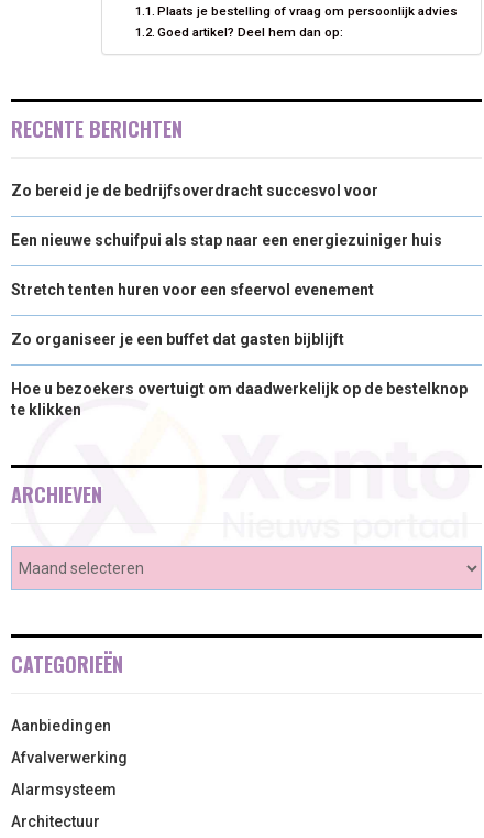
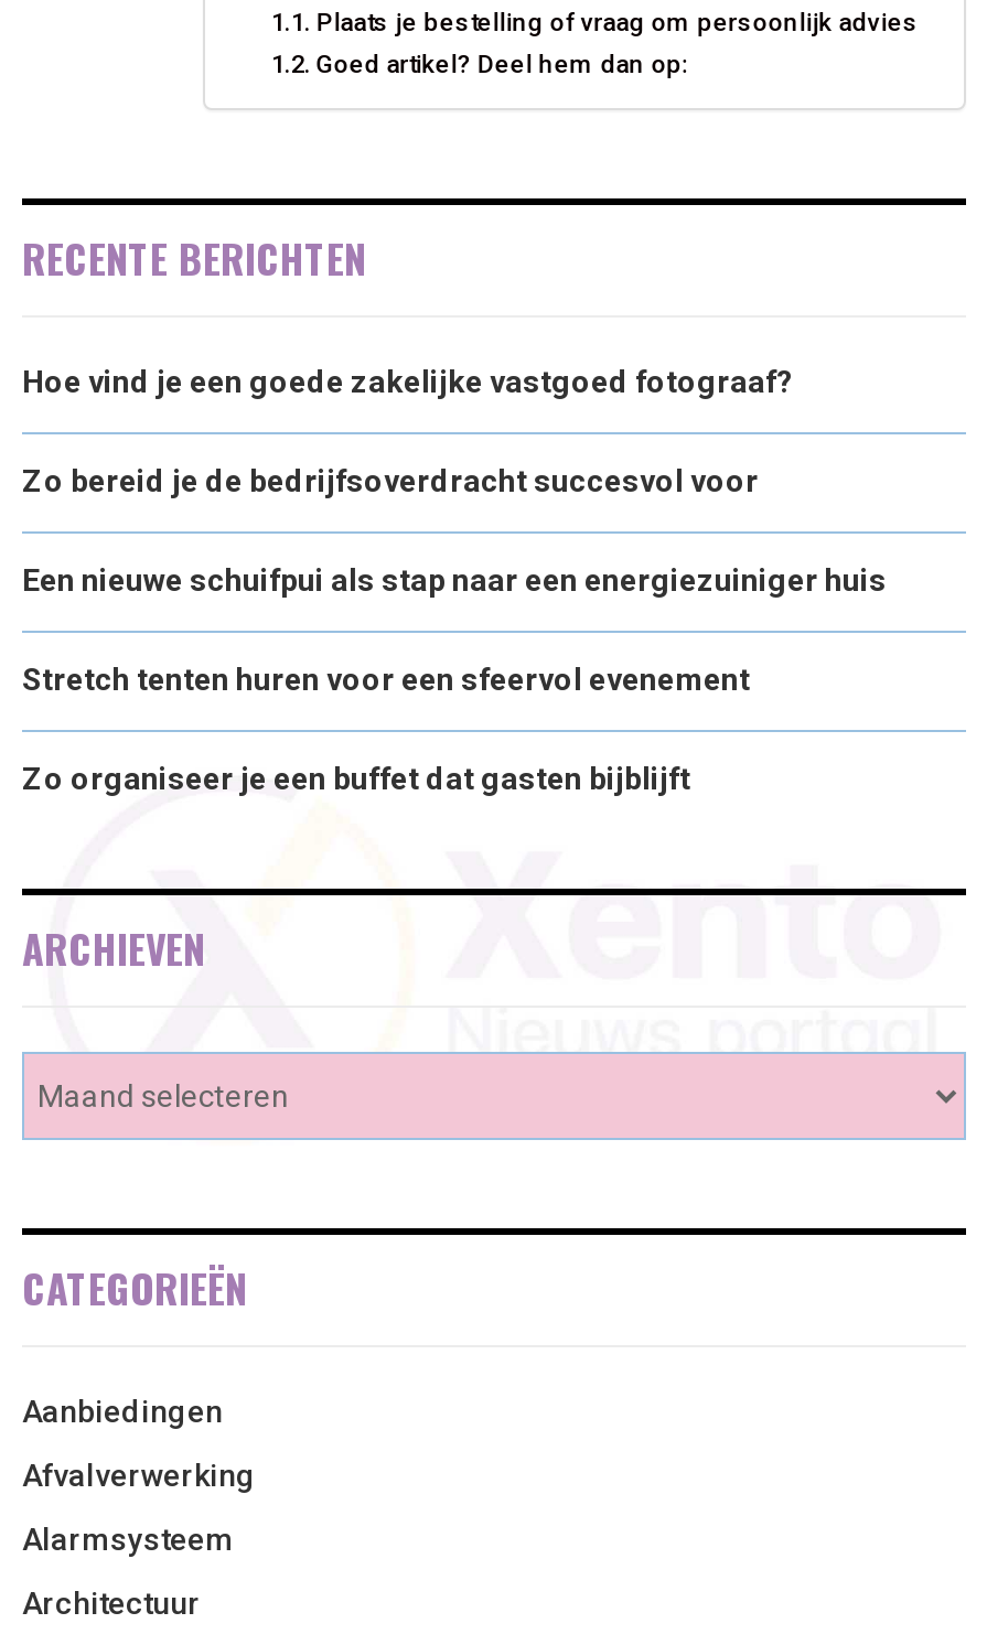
none -> [22,363,794,398] Hoe vind je een goede zakelijke vastgoed fotograaf?
moved [11,181,442,347] -> [22,462,887,795]: Zo bereid je de bedrijfsoverdracht succesvol voor | Een nieuwe schuifpui als stap naar een energiezuiniger huis | Stretch tenten huren voor een sfeervol evenement | Zo organiseer je een buffet dat gasten bijblijft
[11,379,468,418] Hoe u bezoekers overtuigt om daadwerkelijk op de bestelknop | te klikken -> none

